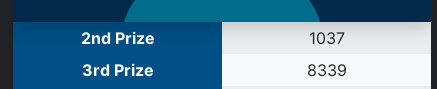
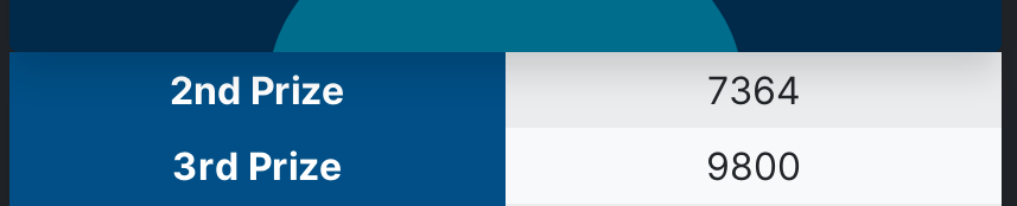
[308,28,344,48] 1037 -> [707,65,800,113] 7364
[306,60,346,80] 8339 -> [706,141,801,188] 9800

